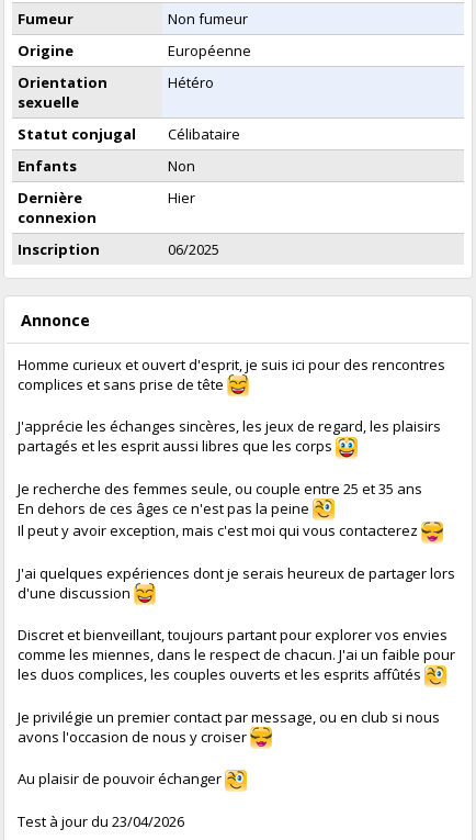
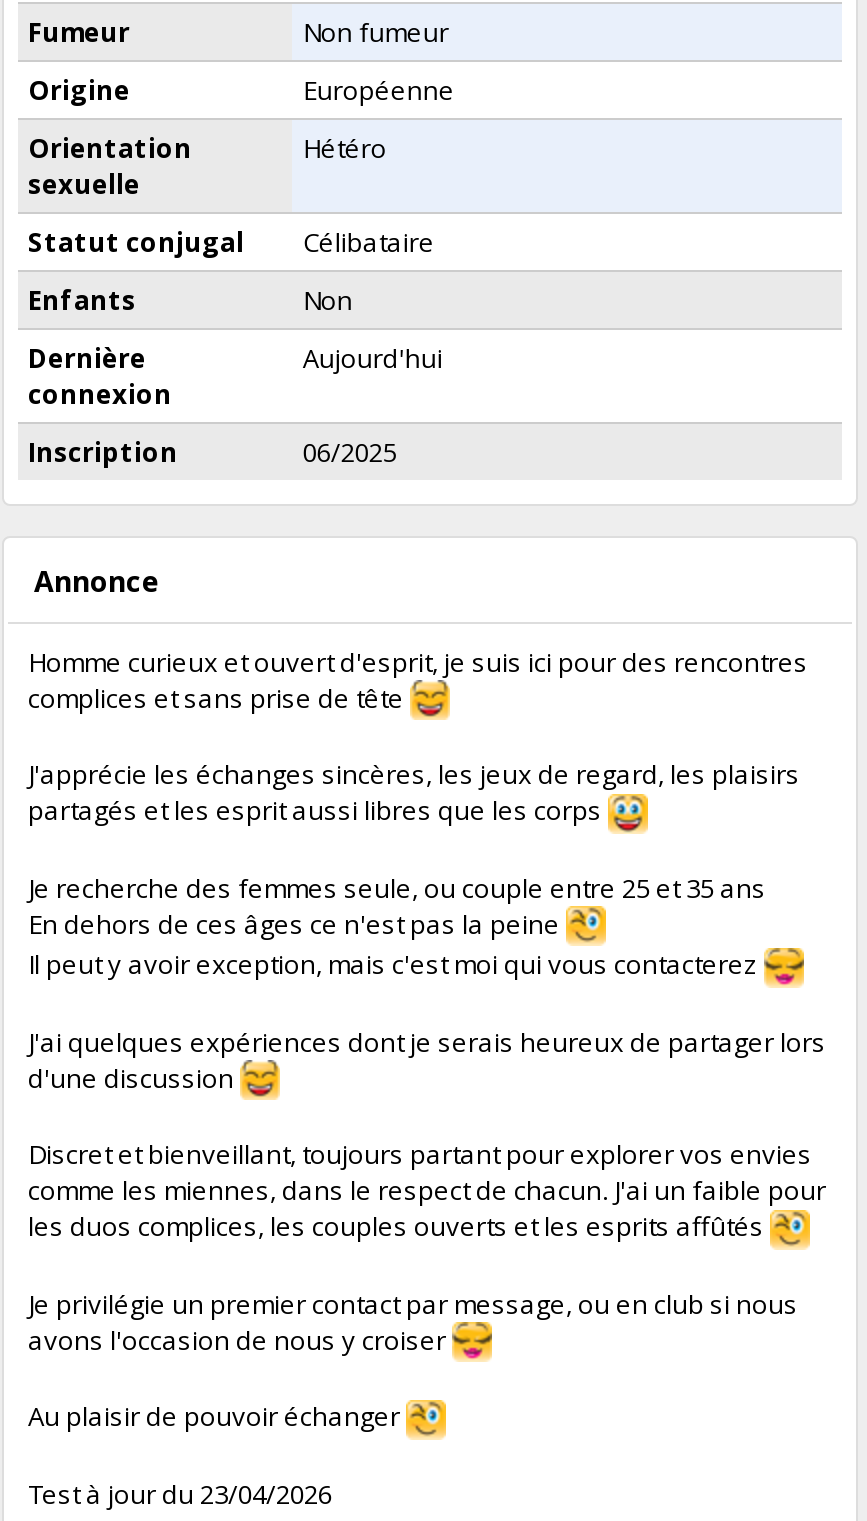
[168,187,196,207] Hier -> [303,339,443,375] Aujourd'hui

